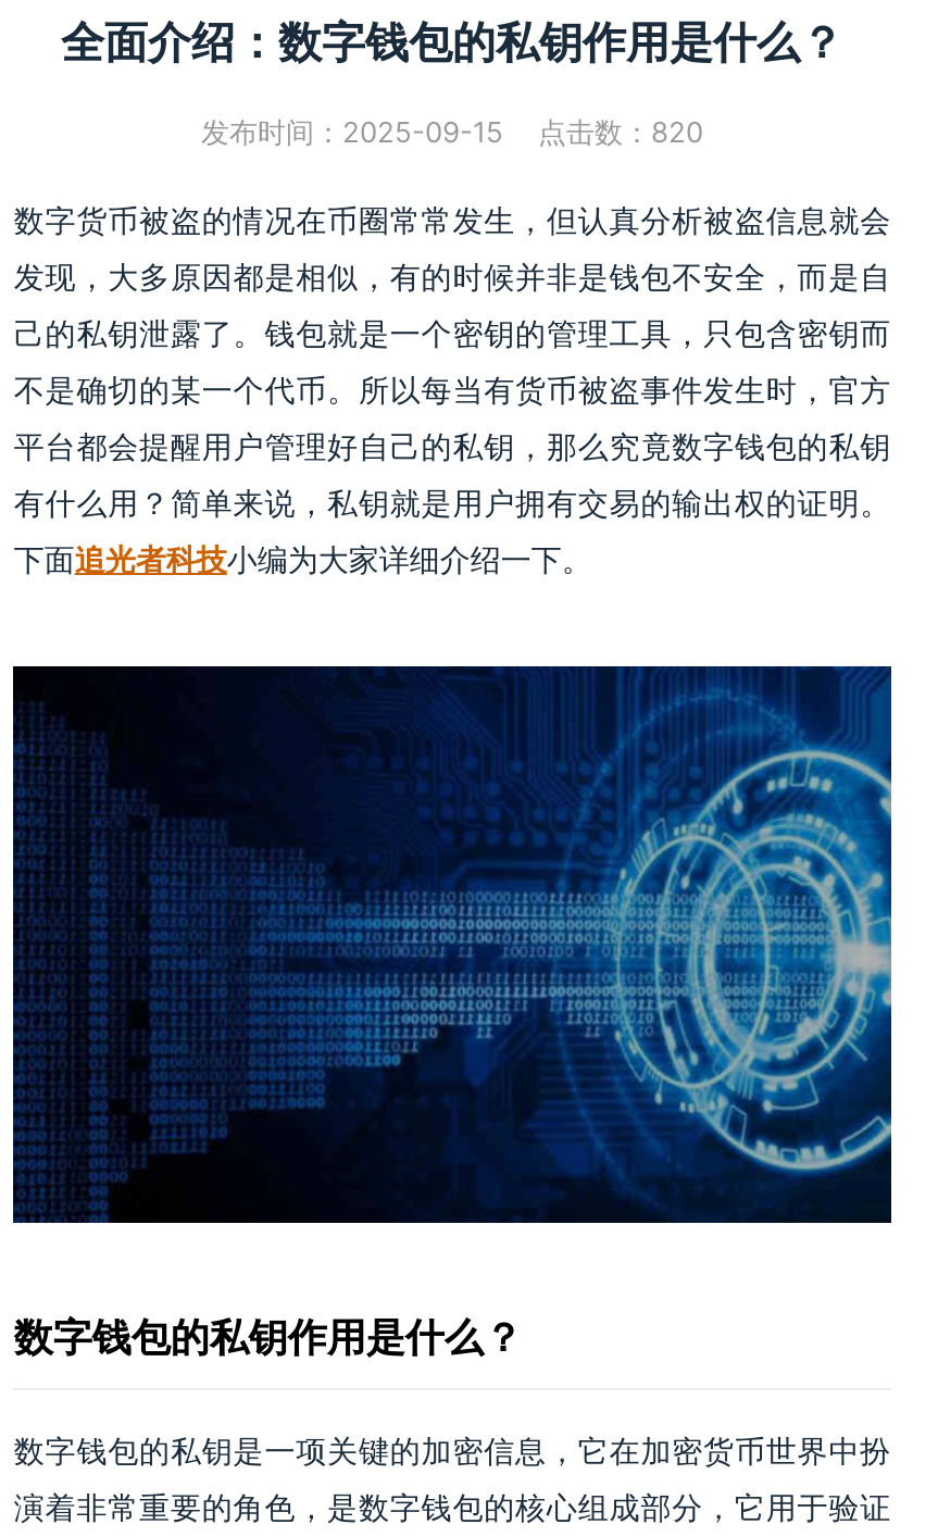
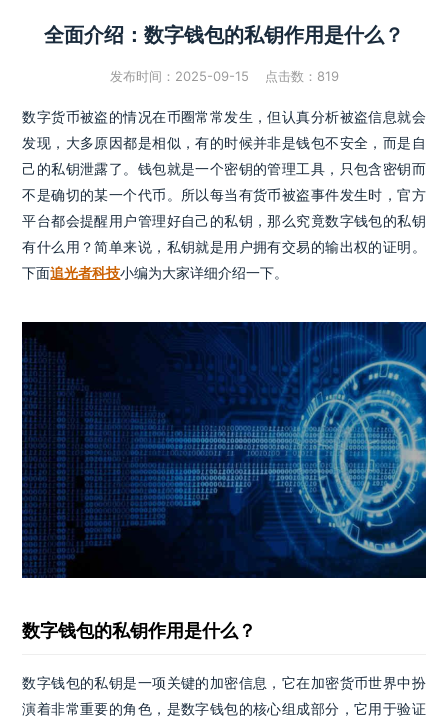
[201,115,703,150] 发布时间：2025-09-15 点击数：820 -> [109,68,338,84] 发布时间：2025-09-15 点击数：819

